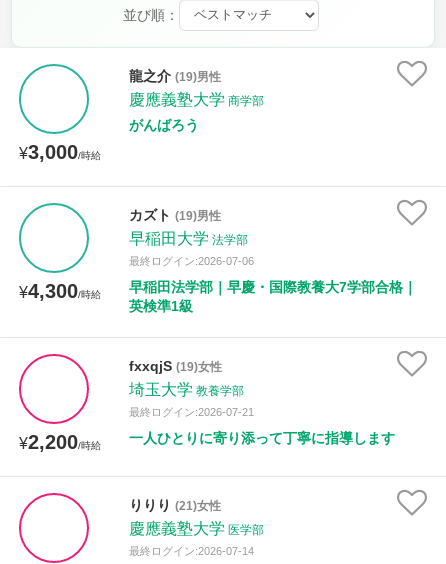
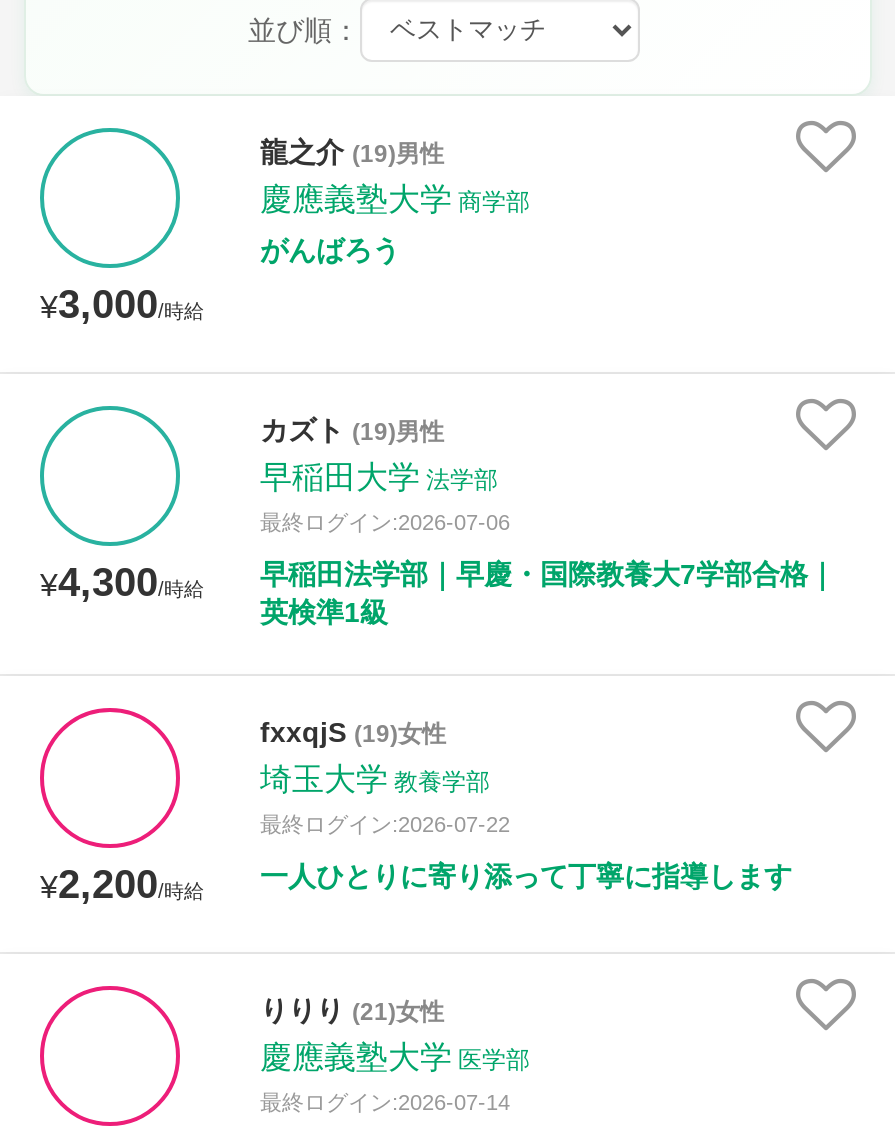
[129,406,254,418] 最終ログイン:2026-07-21 -> [260,812,510,836] 最終ログイン:2026-07-22

